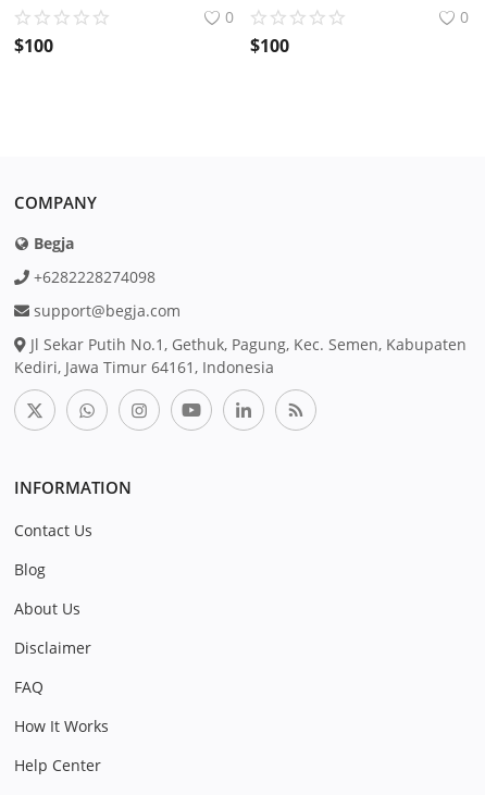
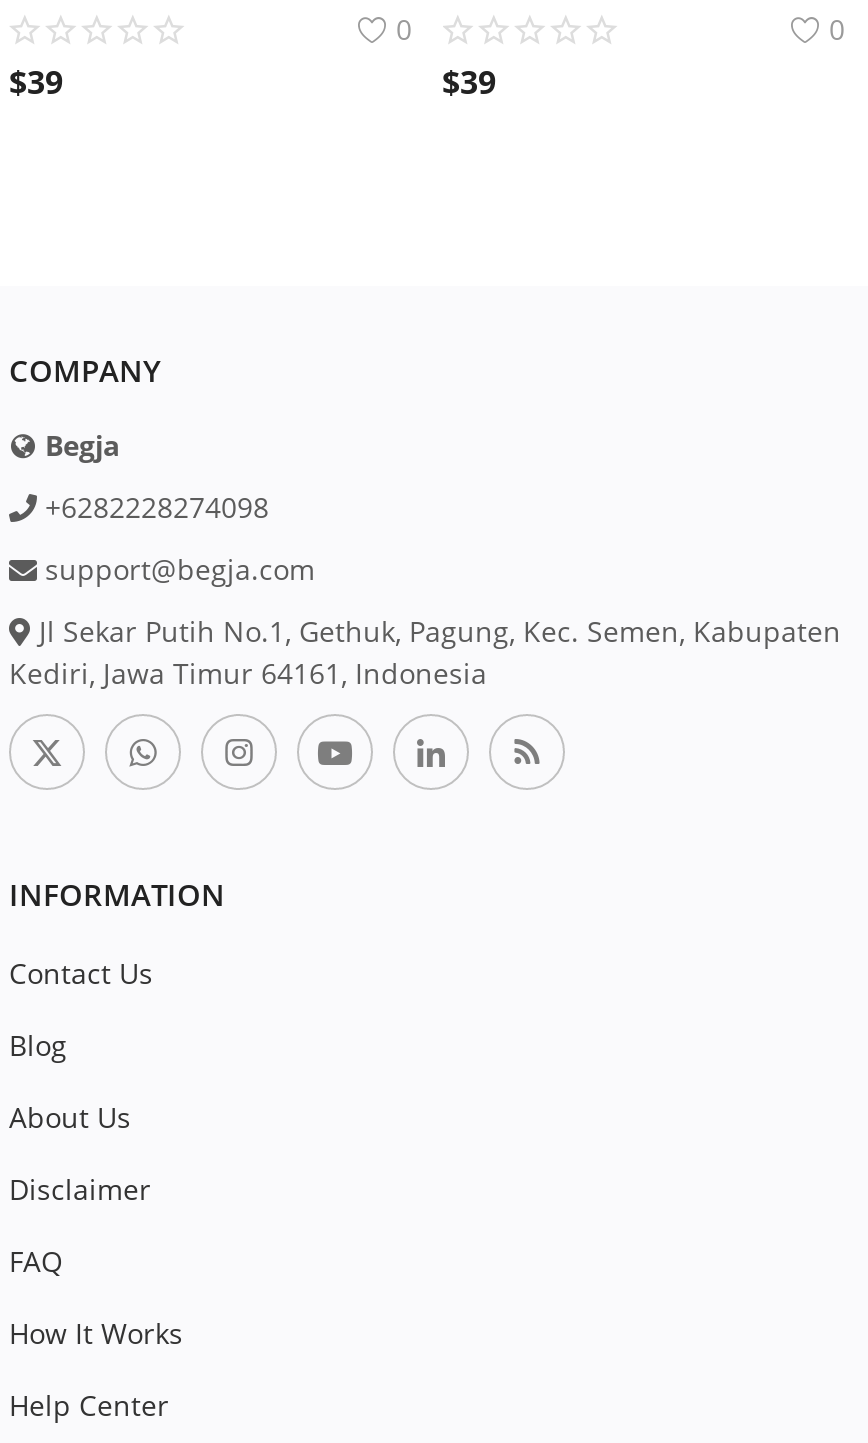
[14,33,53,57] $100 -> [9,59,63,103] $39
[250,33,289,57] $100 -> [442,59,496,103] $39

